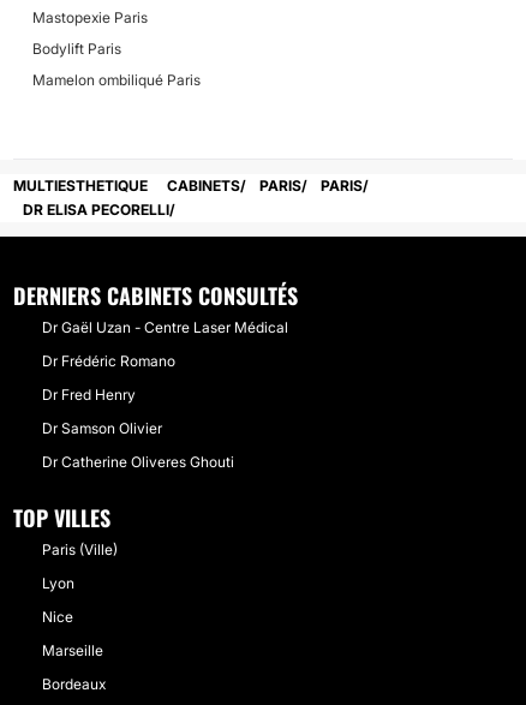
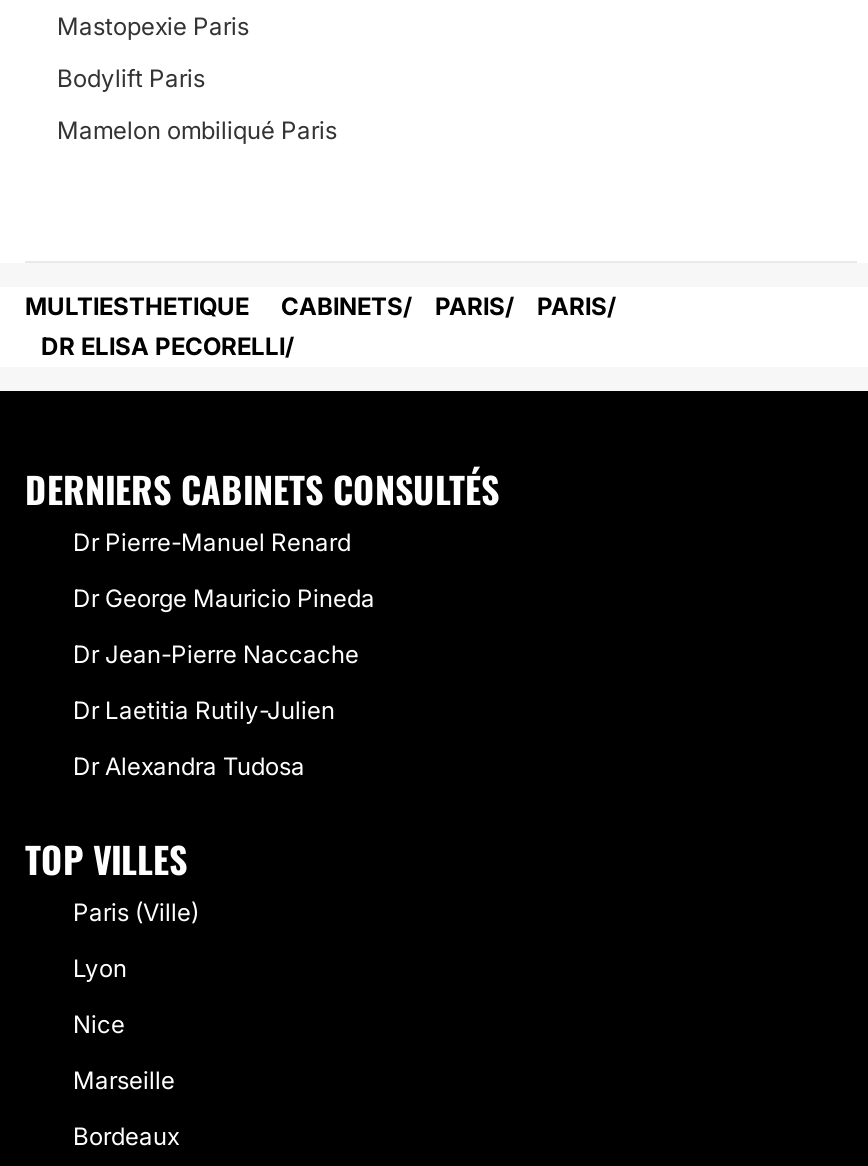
[42,318,288,336] Dr Gaël Uzan - Centre Laser Médical -> [73,527,351,557] Dr Pierre-Manuel Renard
[42,352,175,370] Dr Frédéric Romano -> [73,583,375,613] Dr George Mauricio Pineda
[42,386,136,404] Dr Fred Henry -> [73,639,359,669] Dr Jean-Pierre Naccache
[42,419,162,437] Dr Samson Olivier -> [73,695,335,725] Dr Laetitia Rutily-Julien
[42,453,234,471] Dr Catherine Oliveres Ghouti -> [73,751,305,781] Dr Alexandra Tudosa

